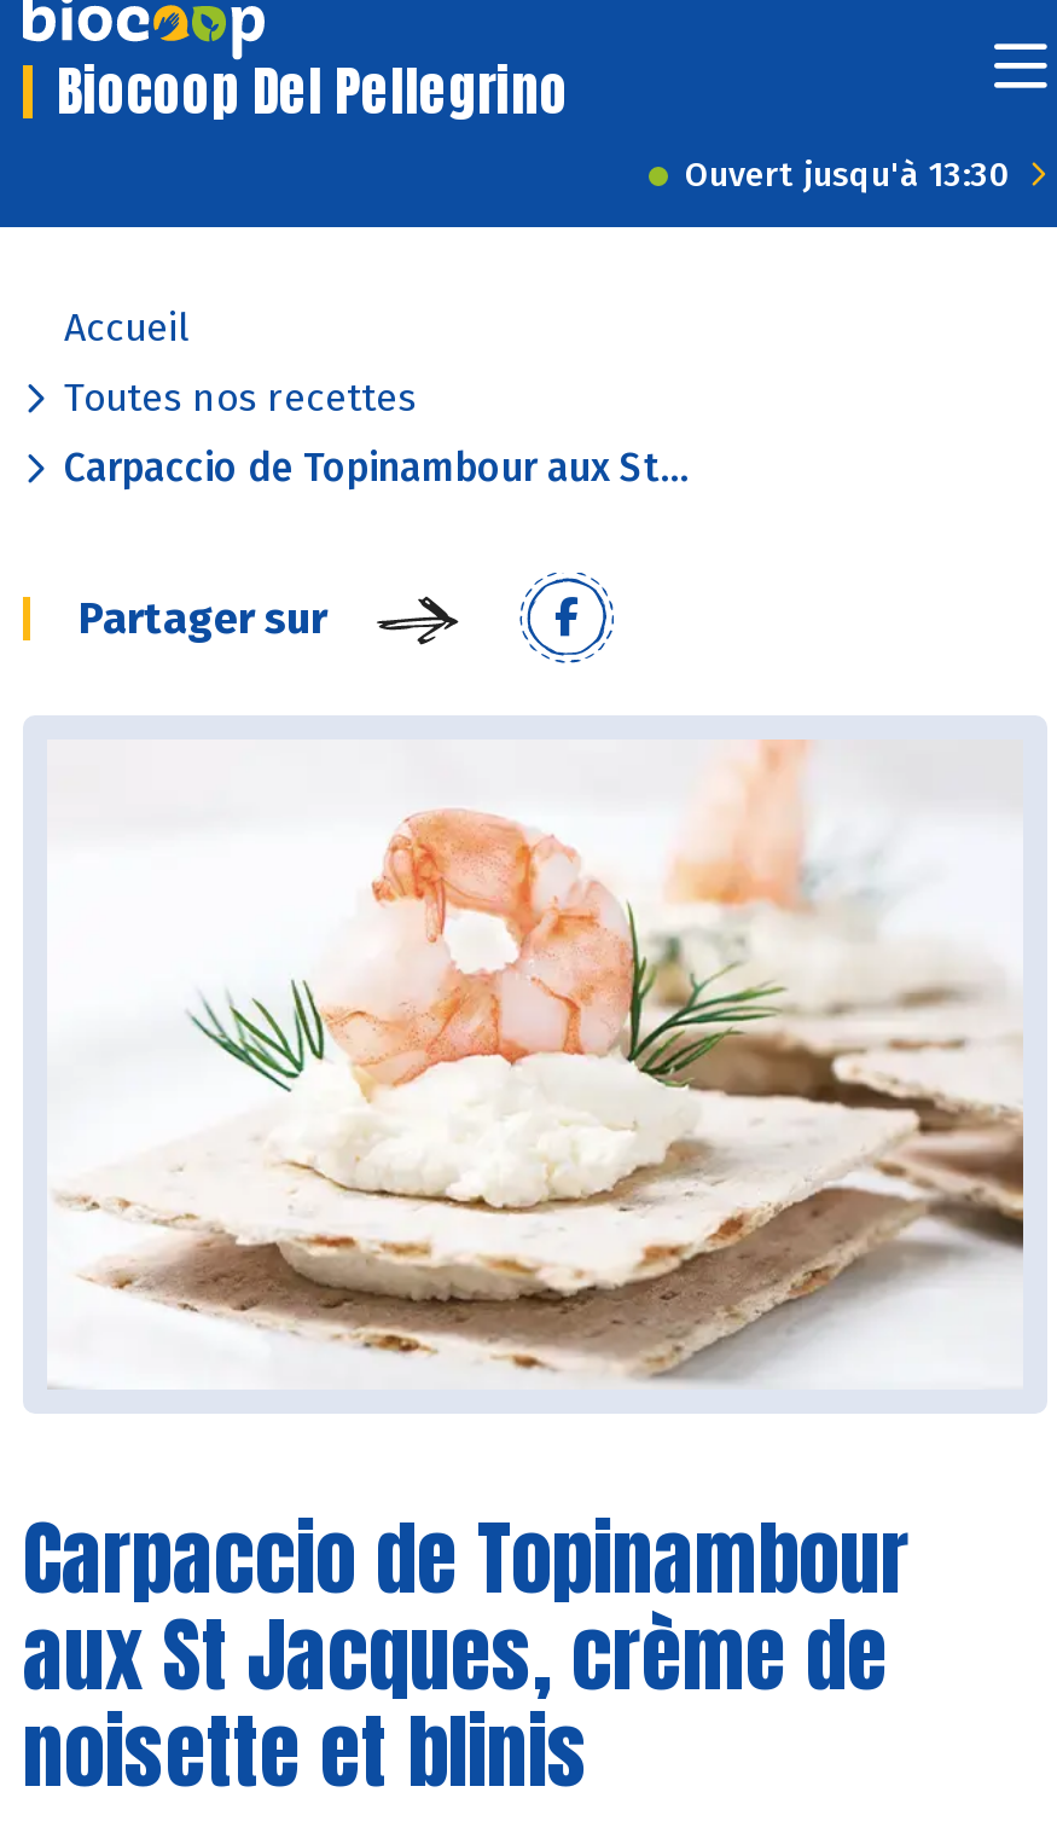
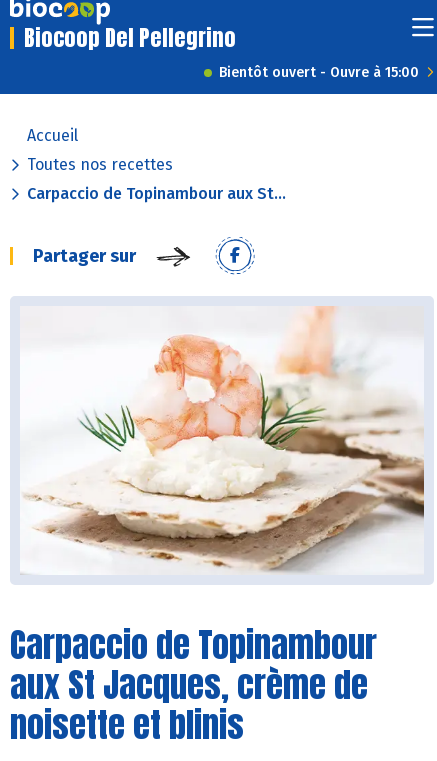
[685,155,1011,196] Ouvert jusqu'à 13:30 -> [219,64,419,81] Bientôt ouvert - Ouvre à 15:00

